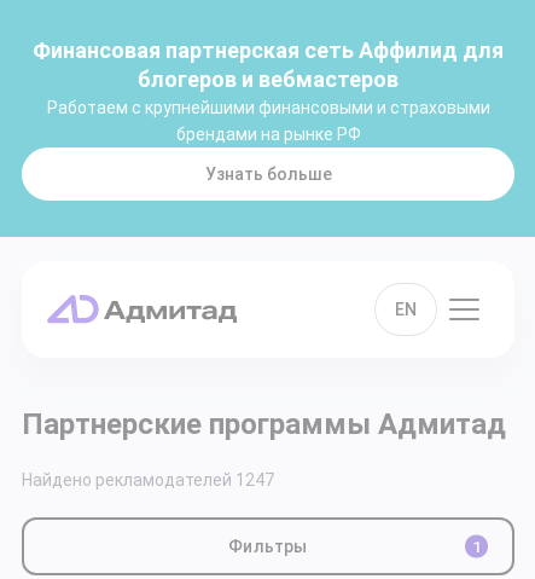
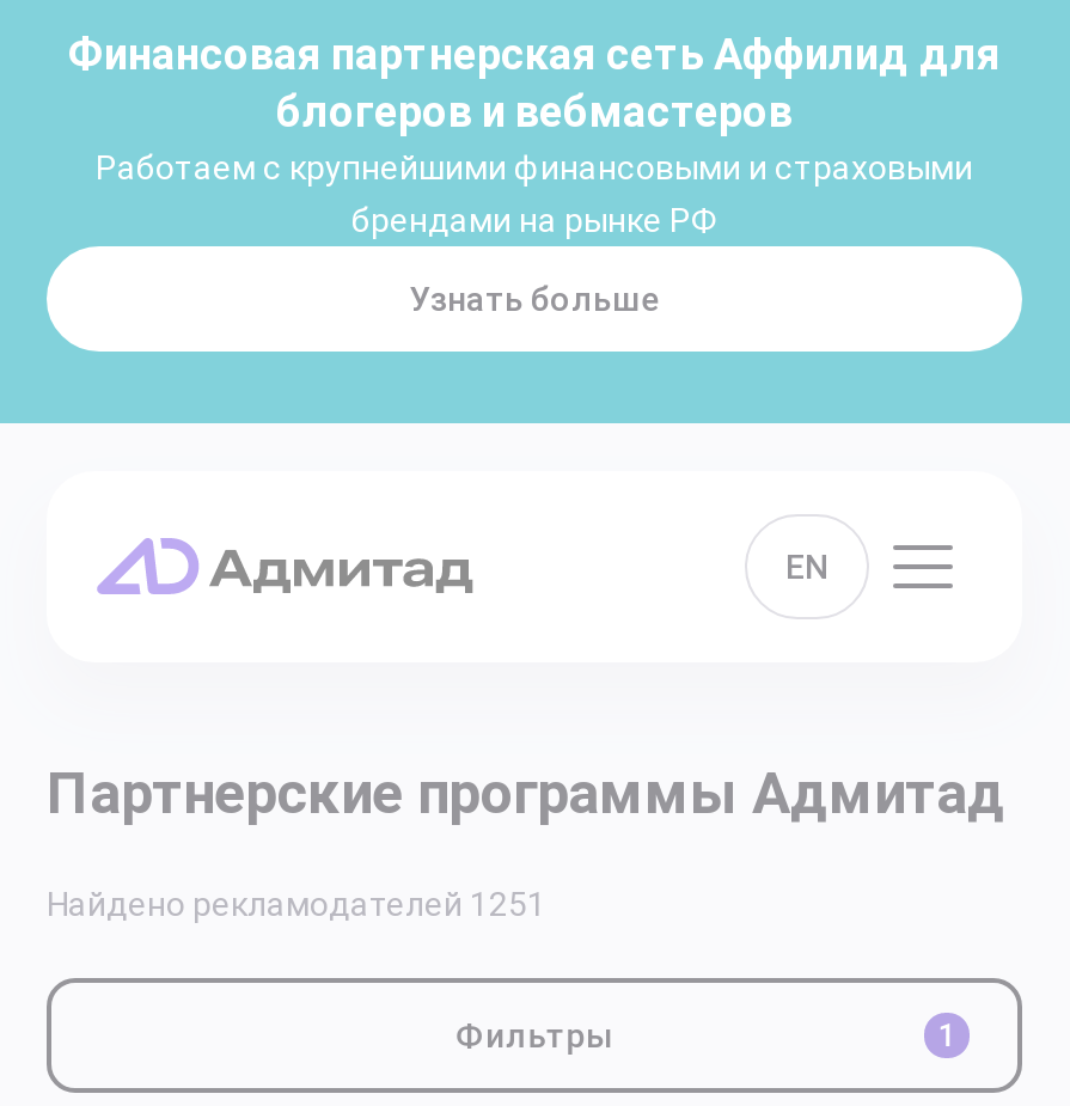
[22,470,274,490] Найдено рекламодателей 1247 -> [47,885,546,923] Найдено рекламодателей 1251

